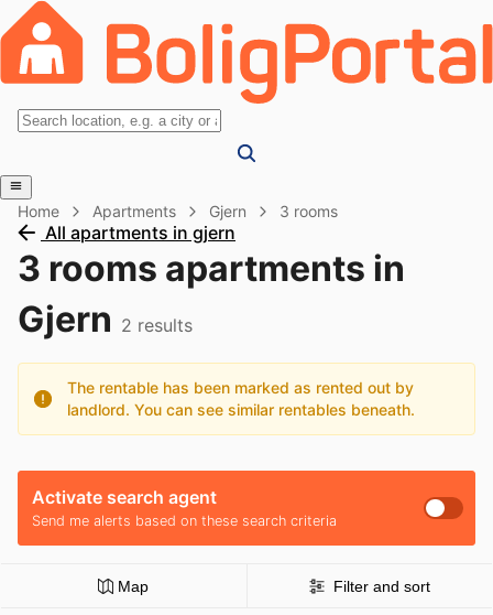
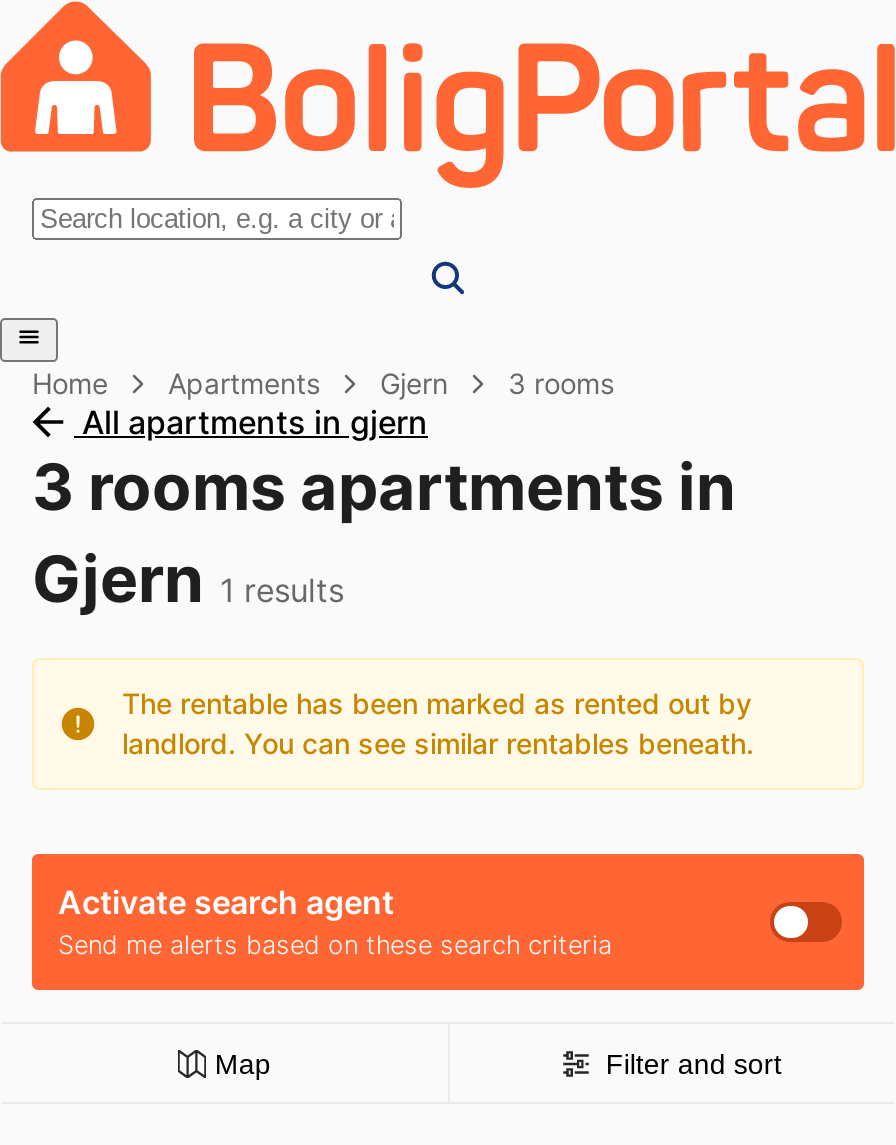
[18,298,193,341] Gjern 2 results -> [32,540,344,618] Gjern 1 results

